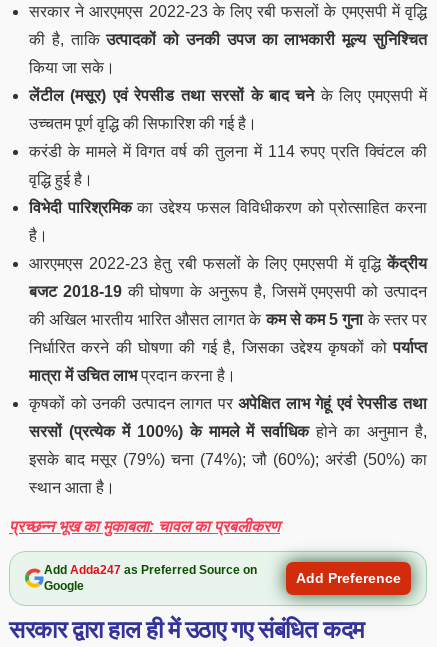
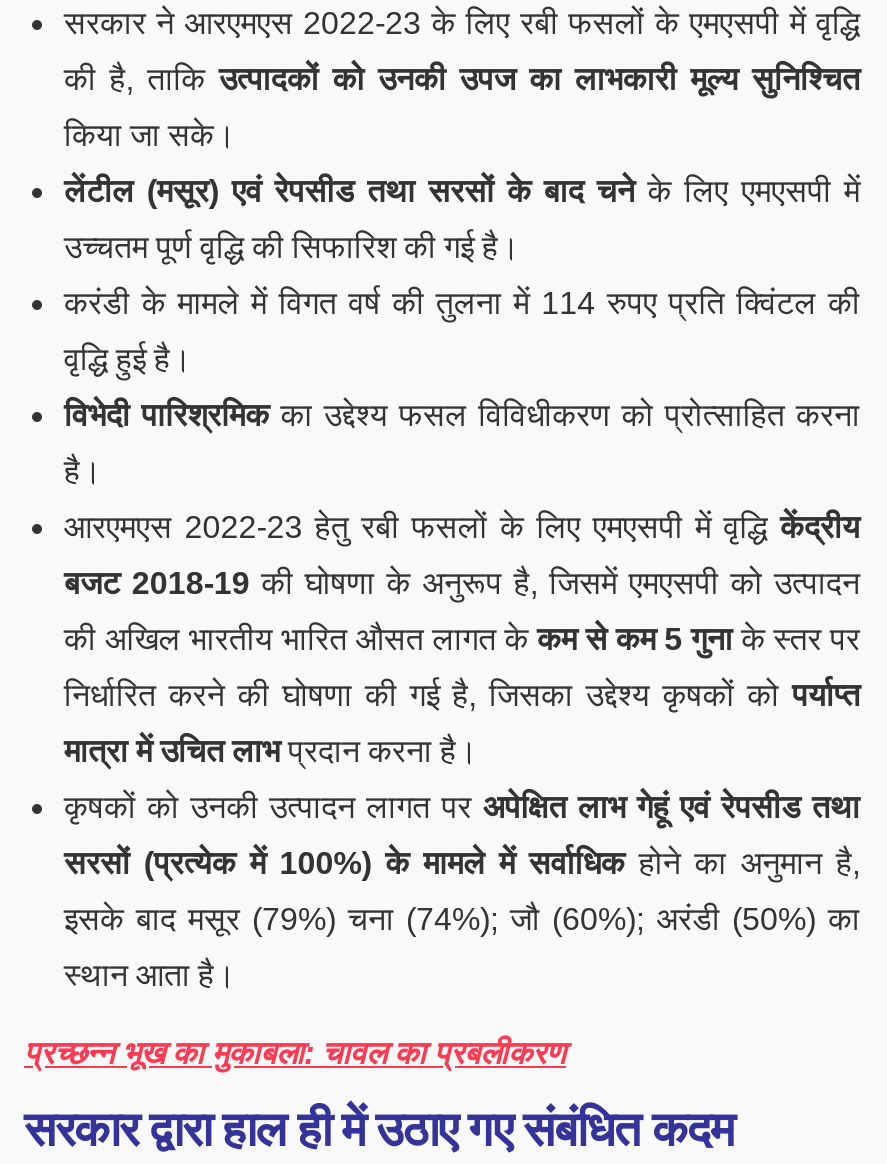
[9,550,428,607] [image] | Add Adda247 as Preferred Source on | Google -> none
[296,570,401,586] Add Preference -> none

